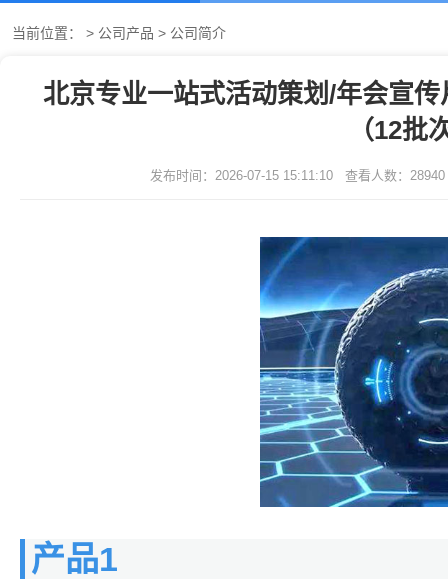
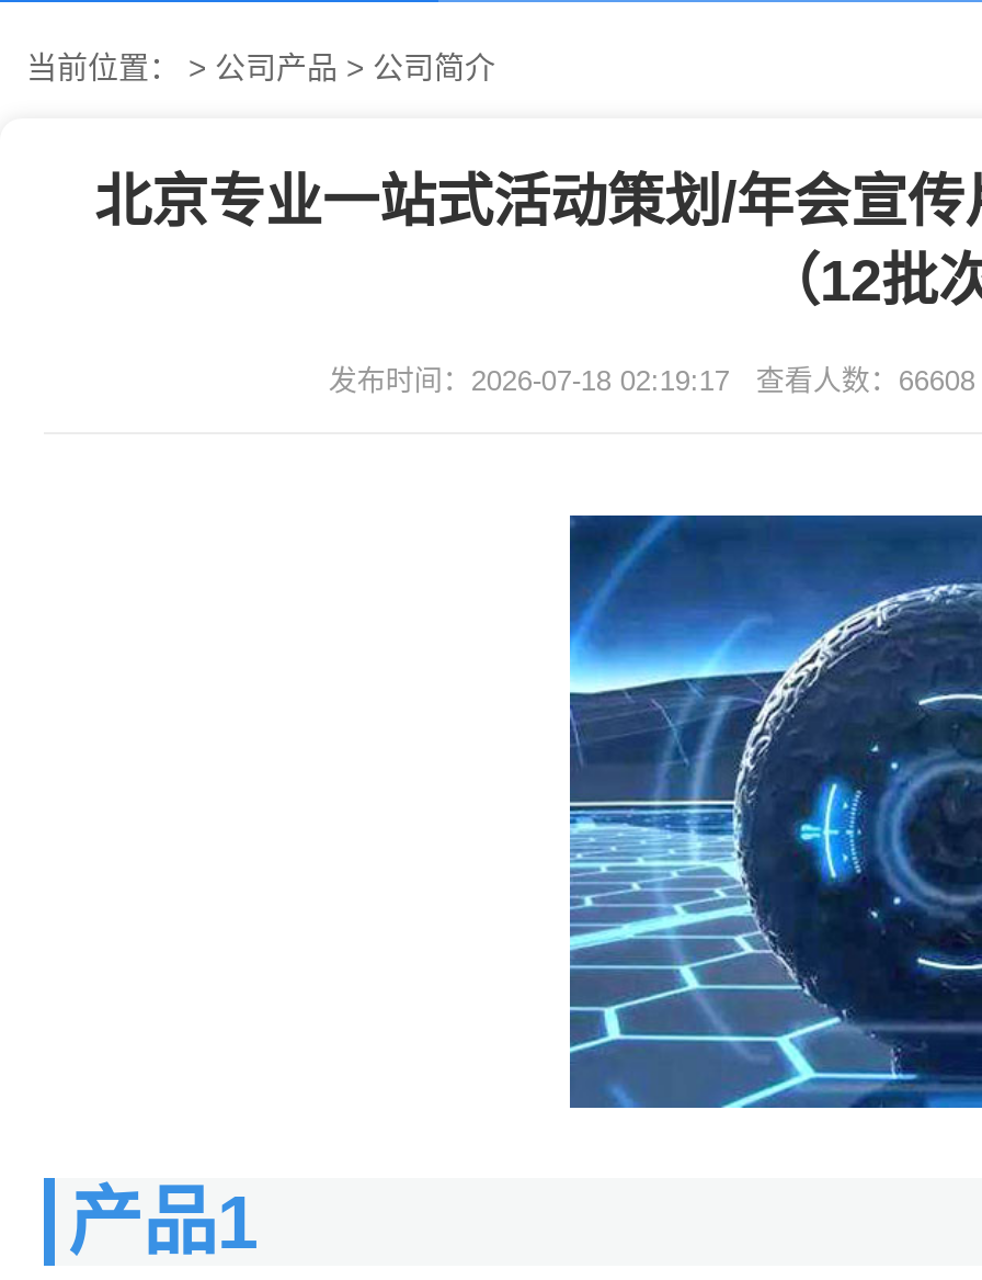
[149,168,332,183] 发布时间：2026-07-15 15:11:10 -> [328,364,729,397] 发布时间：2026-07-18 02:19:17
[344,168,444,183] 查看人数：28940 -> [755,364,974,397] 查看人数：66608

